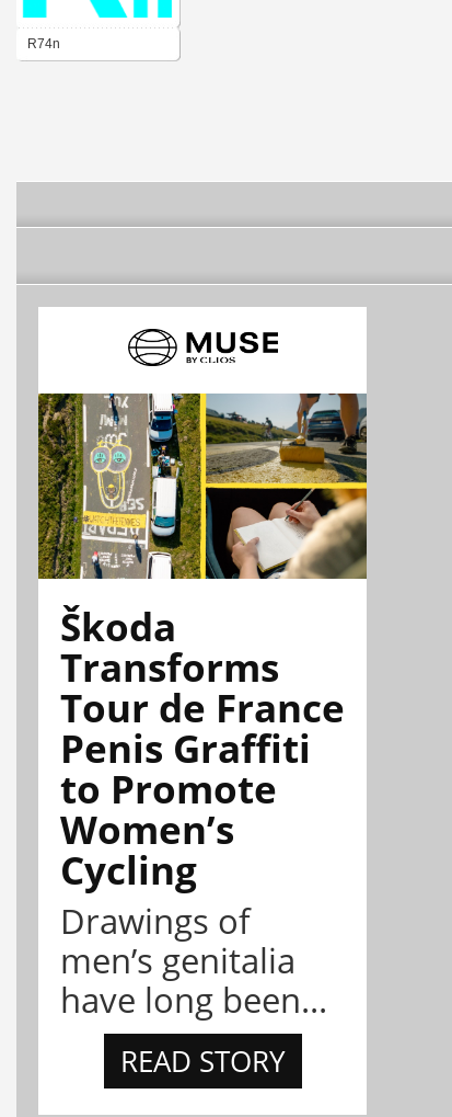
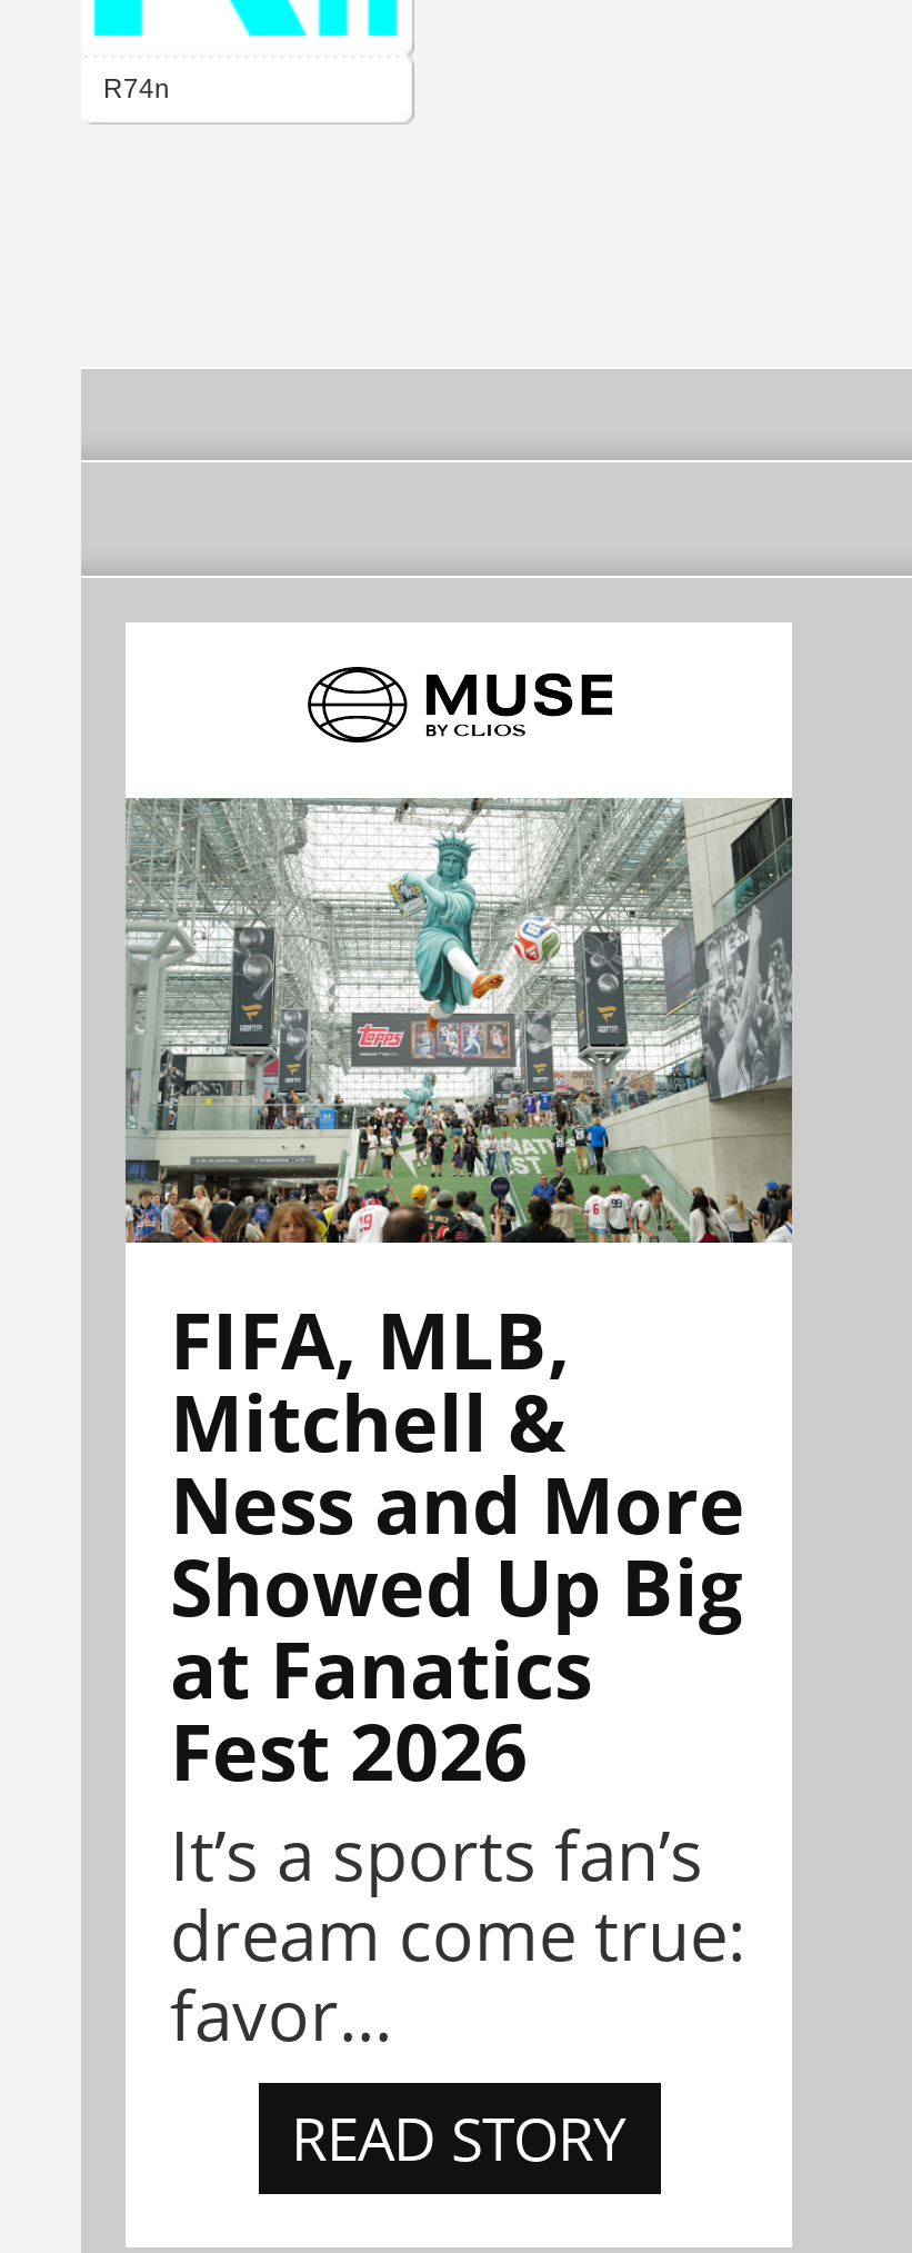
[37,392,368,1023] [image] | Škoda | Transforms | Tour de France | Penis Graffiti | to Promote | Women’s | Cycling | Drawings of | men’s genitalia | have long been... -> [123,796,794,2061] [image] | FIFA, MLB, | Mitchell & | Ness and More | Showed Up Big | at Fanatics | Fest 2026 | It’s a sports fan’s | dream come true: | favor...

